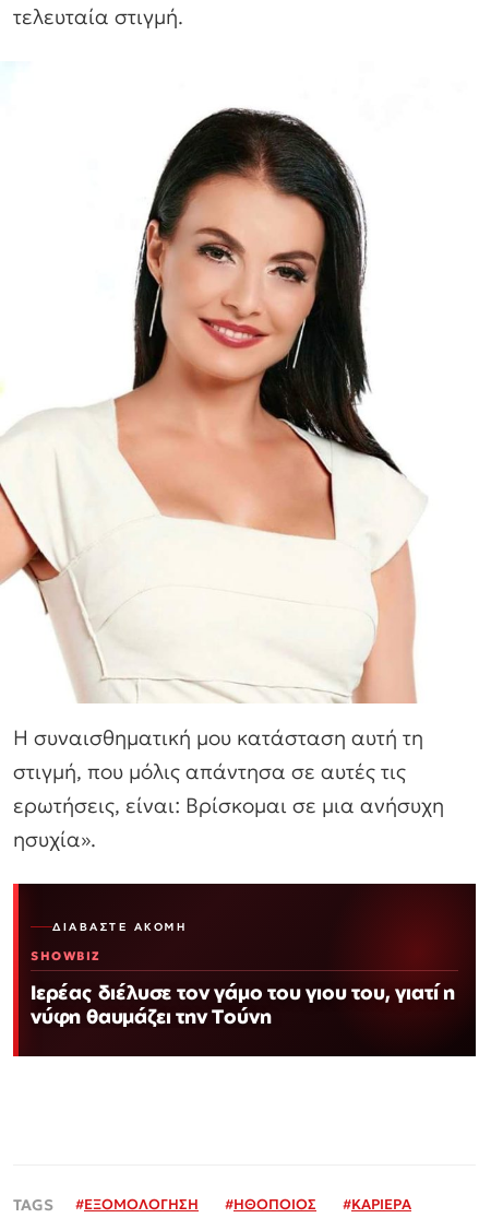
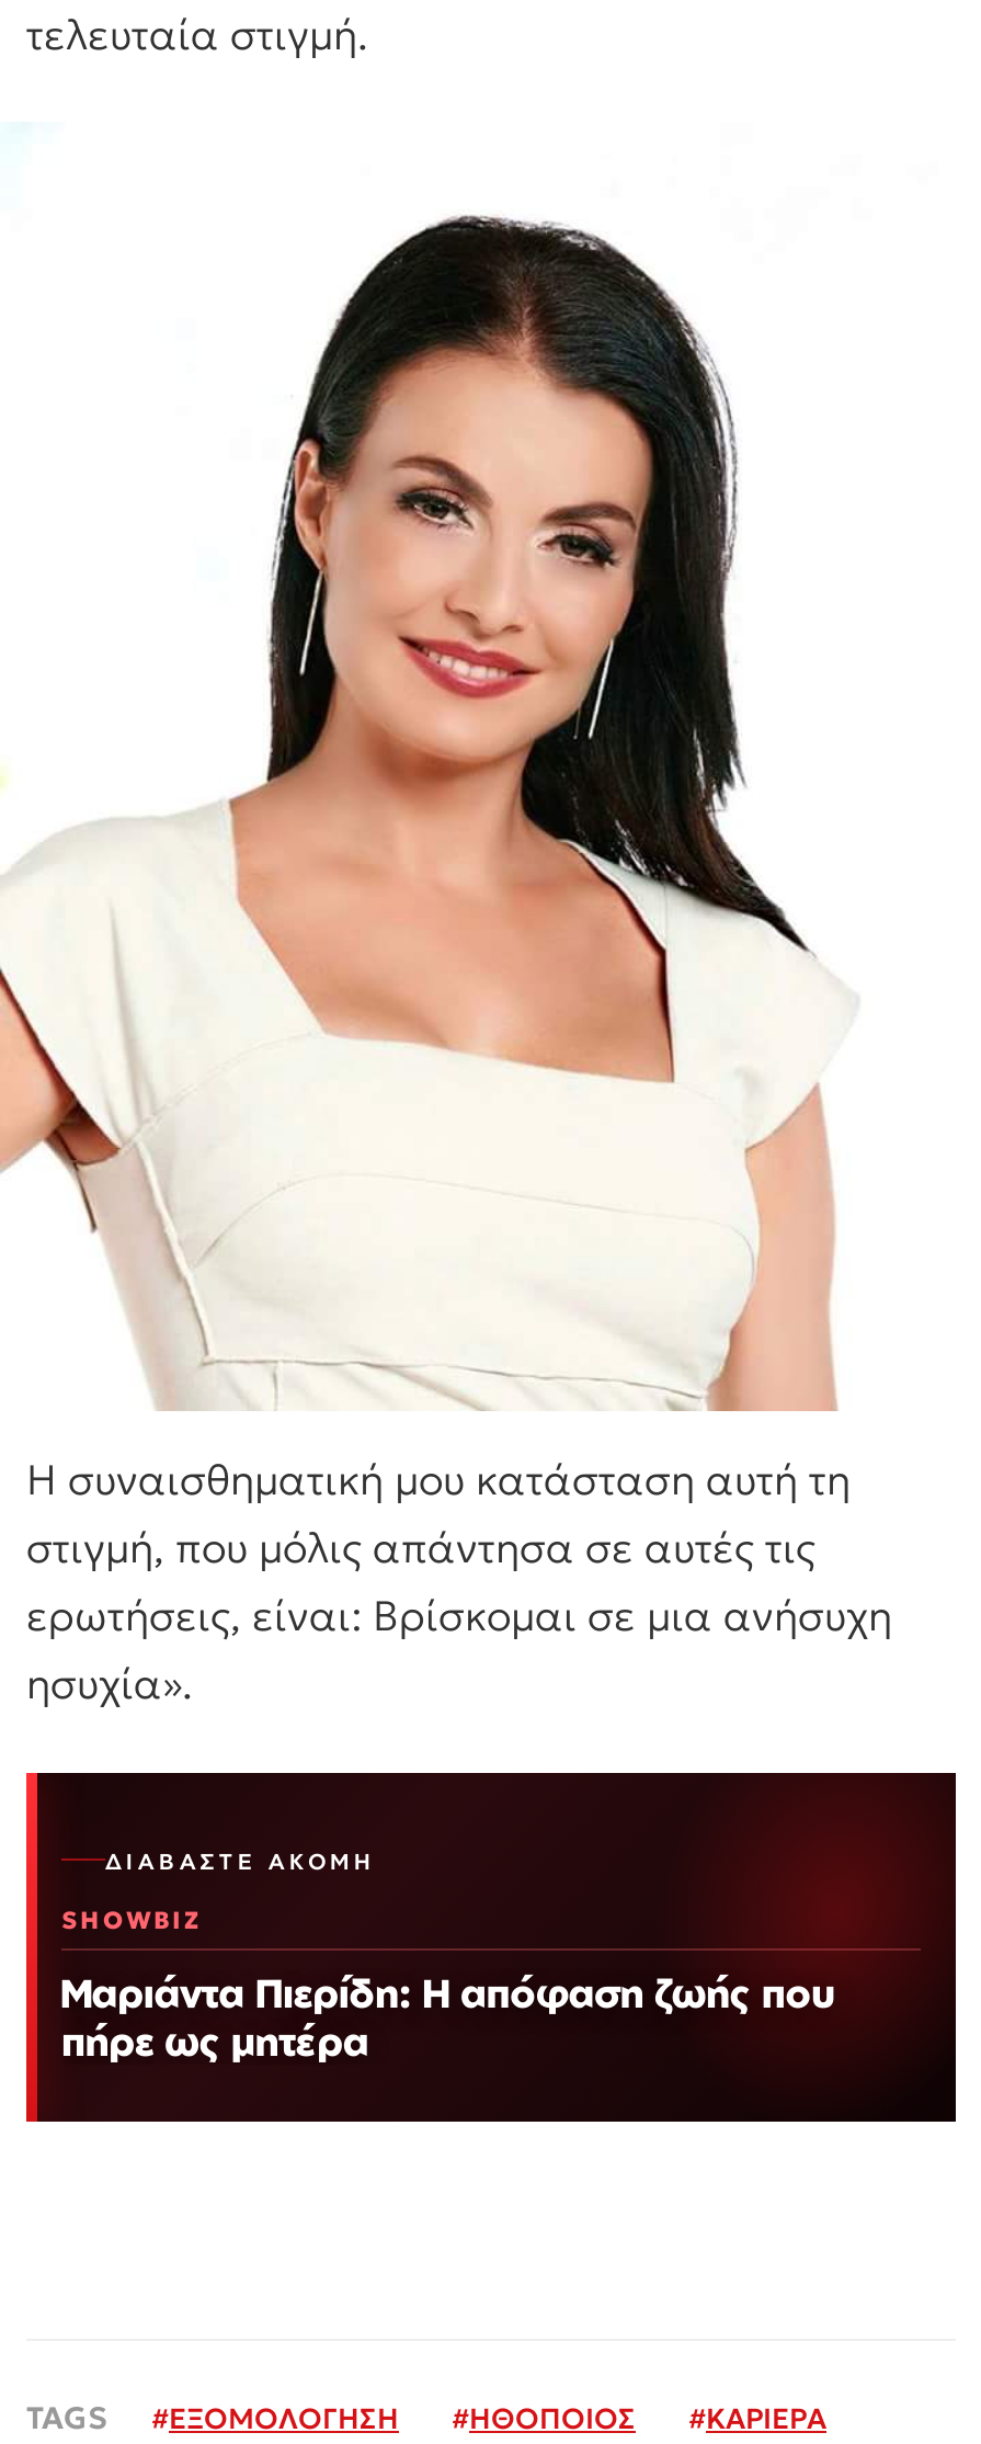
[31,980,455,1028] Ιερέας διέλυσε τον γάμο του γιου του, γιατί η | νύφη θαυμάζει την Τούνη -> [61,1967,835,2064] Μαριάντα Πιερίδη: Η απόφαση ζωής που | πήρε ως μητέρα

